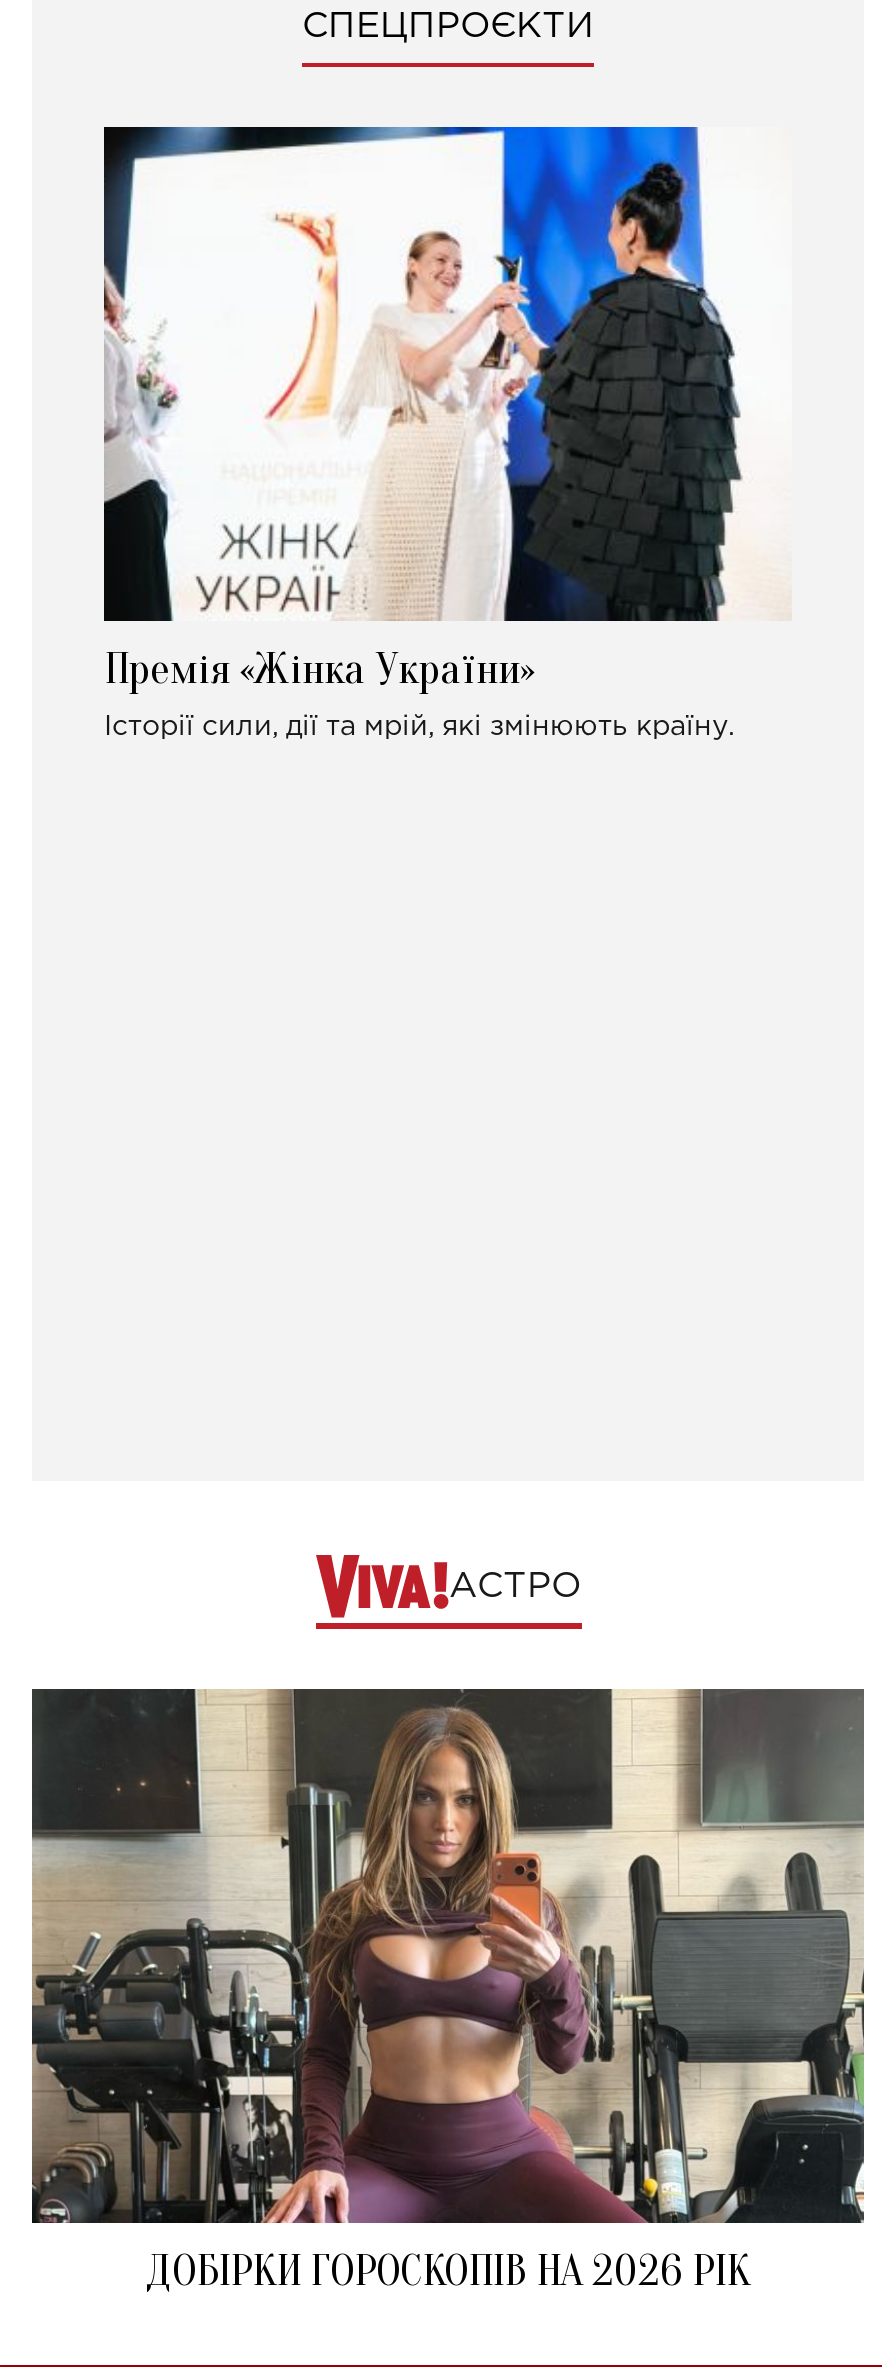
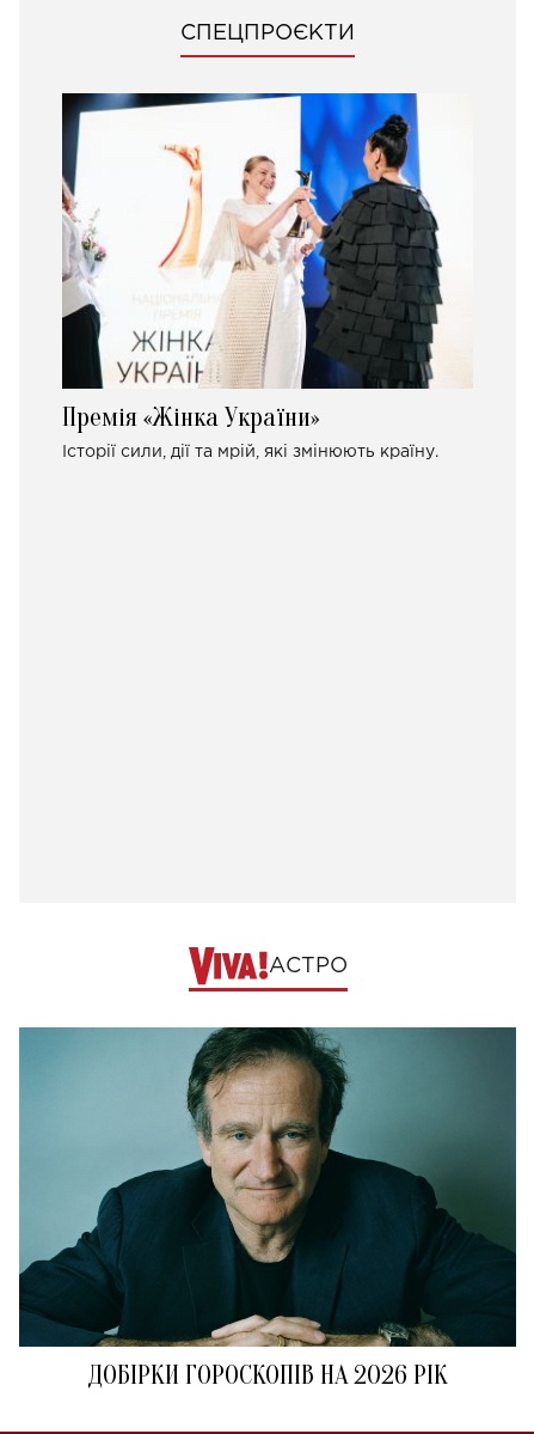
[30,1687,866,2225] [image] -> [18,1026,517,1348] [image]

